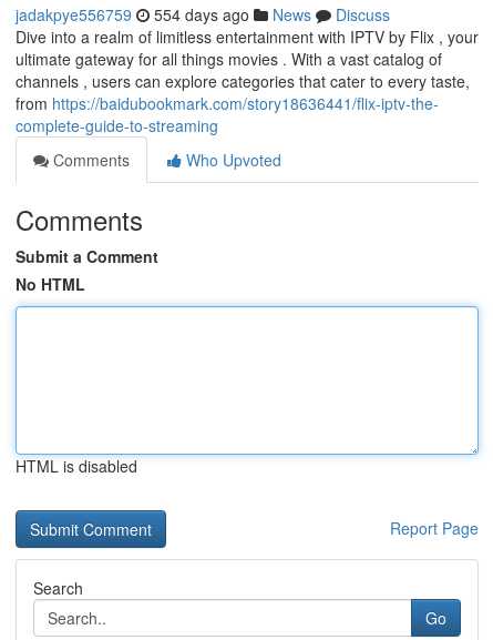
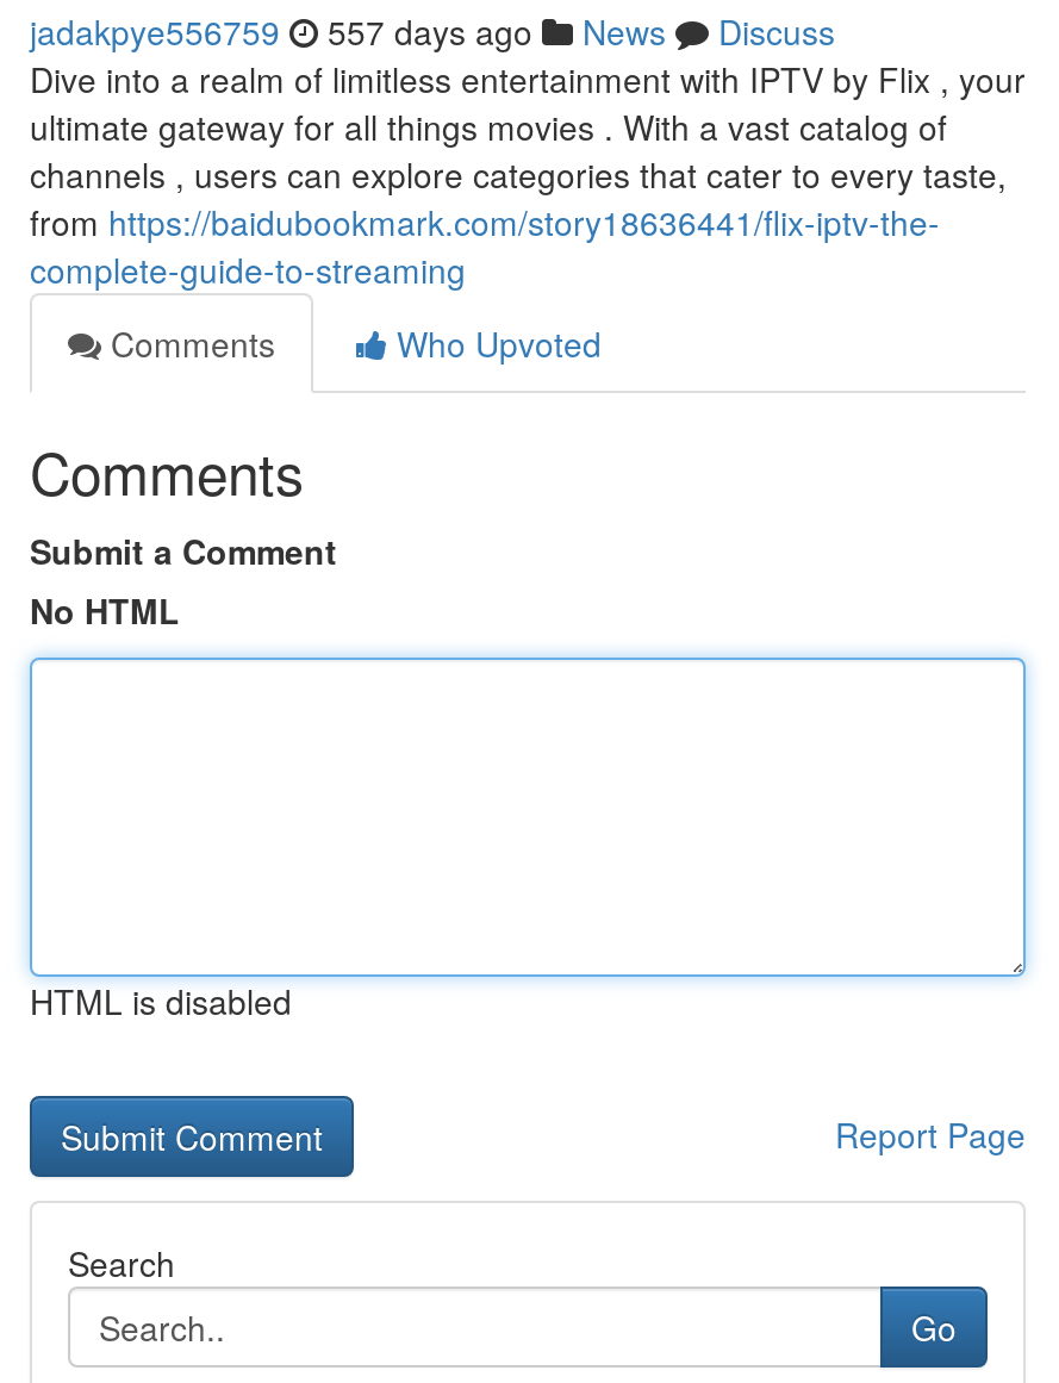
[16,3,390,26] jadakpye556759 554 days ago News Discuss -> [30,7,835,55] jadakpye556759 557 days ago News Discuss

